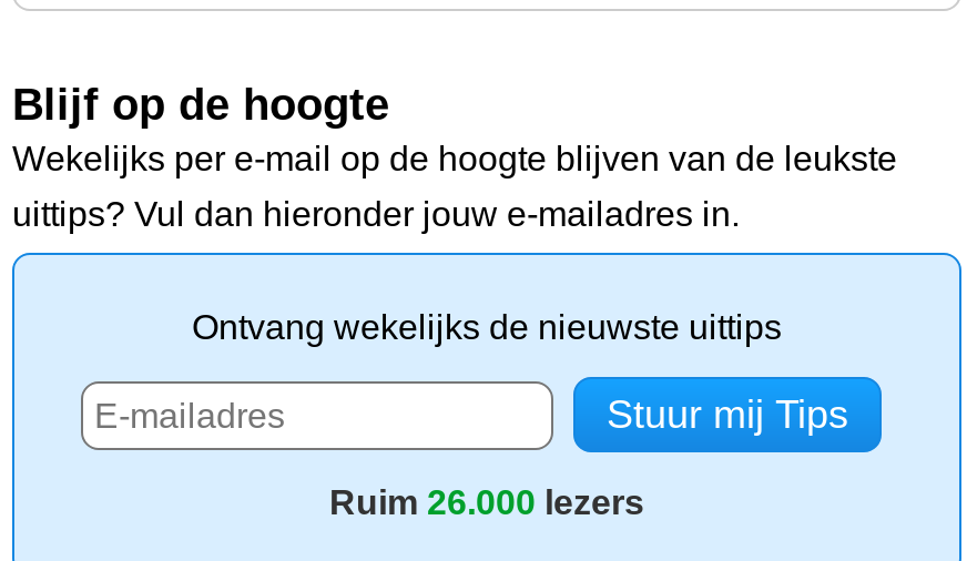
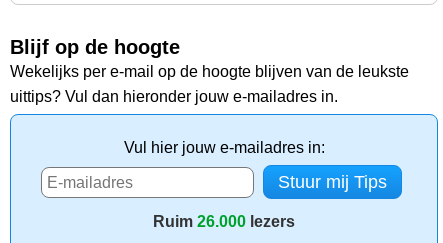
[192,309,782,347] Ontvang wekelijks de nieuwste uittips -> [123,139,324,156] Vul hier jouw e-mailadres in:

